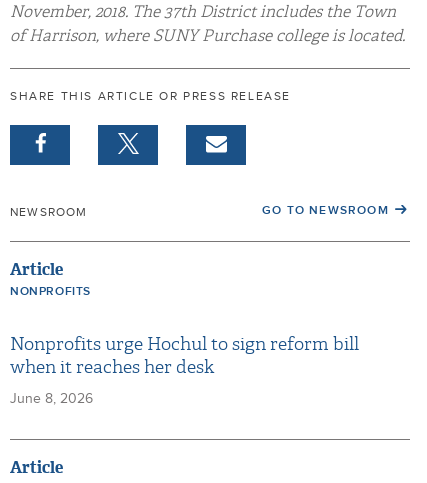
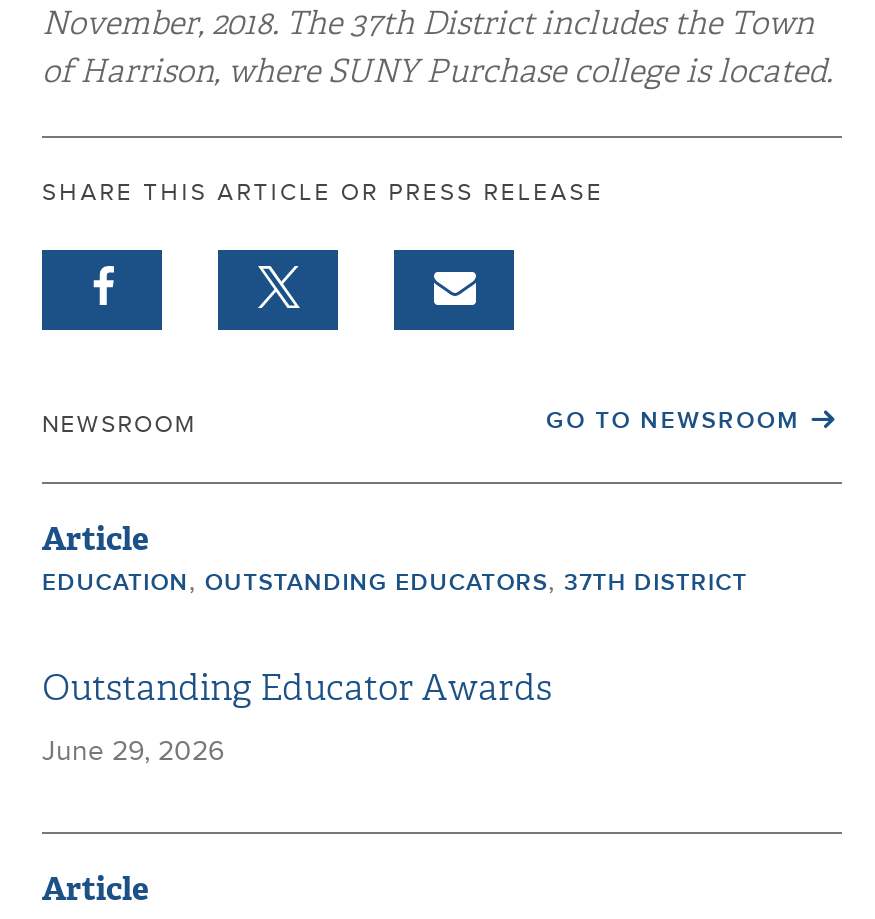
[10,286,91,298] NONPROFITS -> [42,568,748,596] EDUCATION, OUTSTANDING EDUCATORS, 37TH DISTRICT
[10,333,359,379] Nonprofits urge Hochul to sign reform bill | when it reaches her desk -> [42,666,552,712] Outstanding Educator Awards
[10,392,93,406] June 8, 2026 -> [42,738,224,766] June 29, 2026

